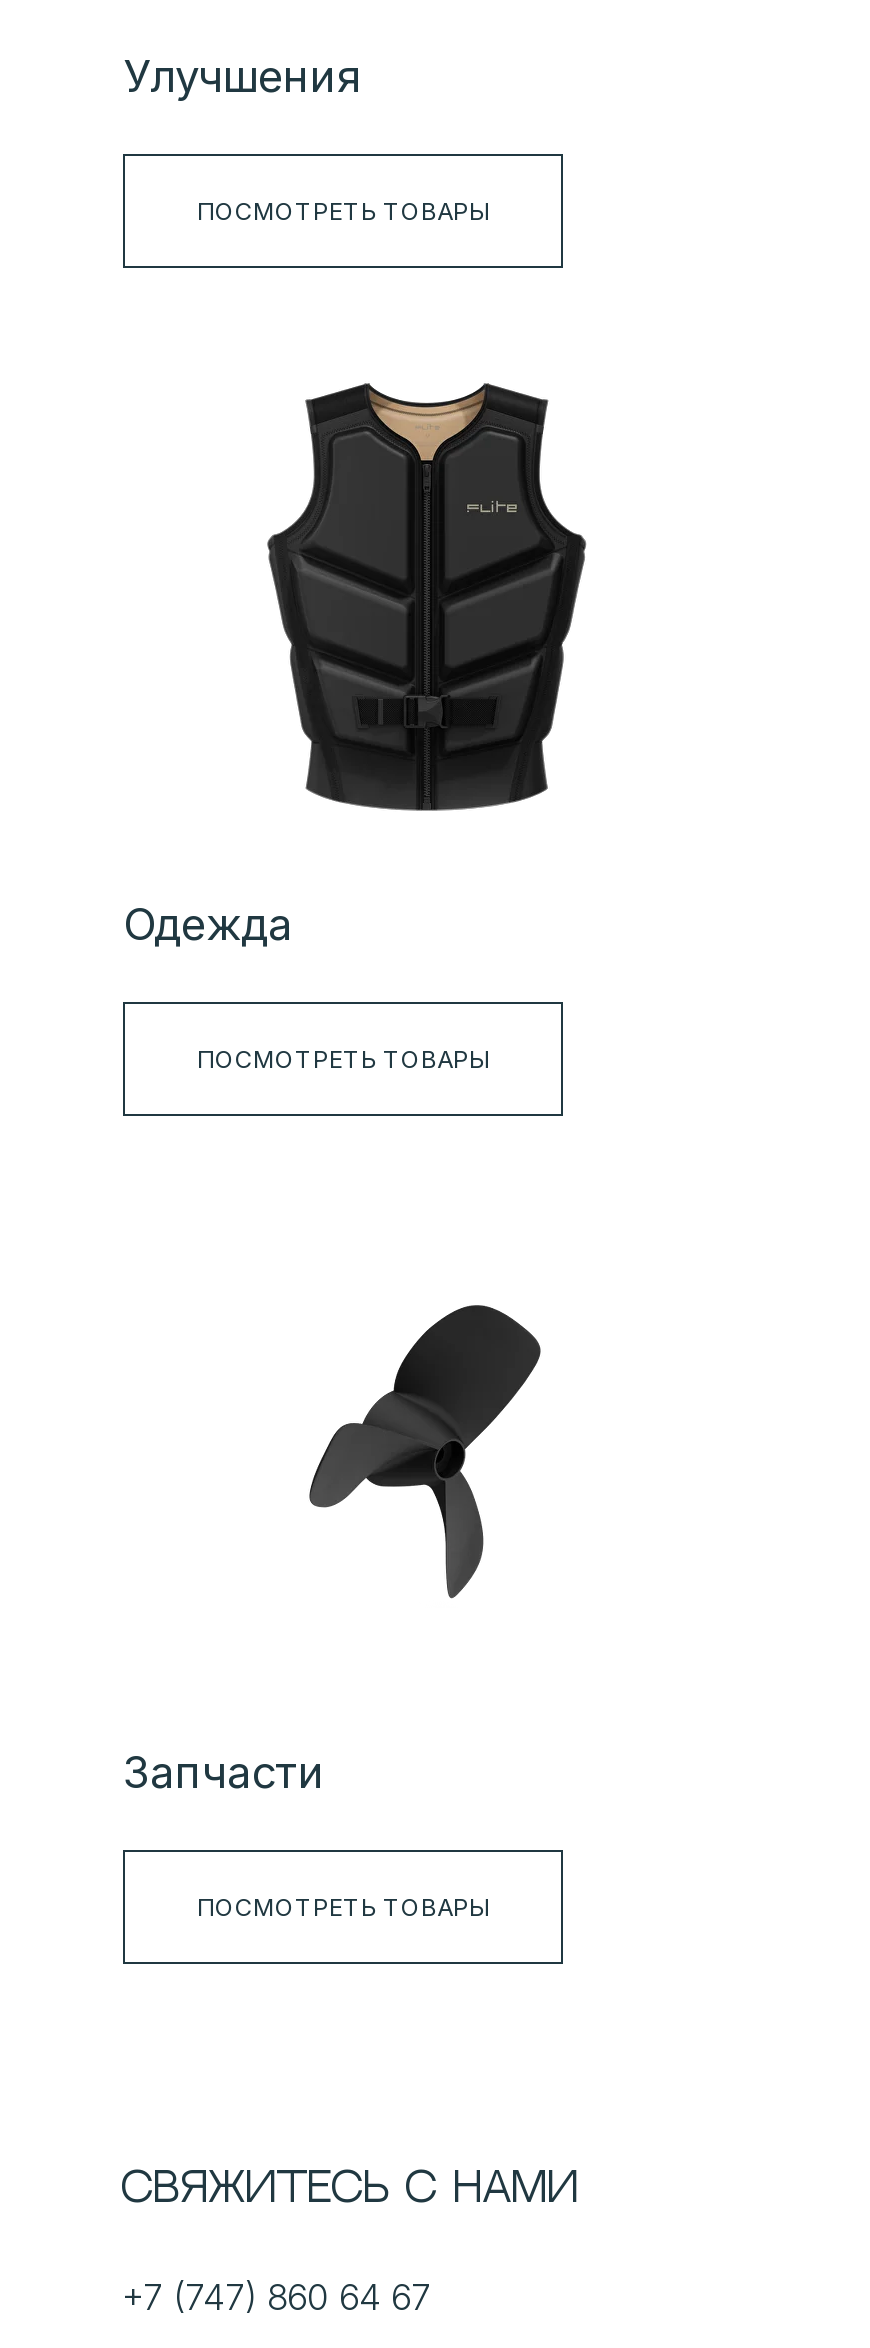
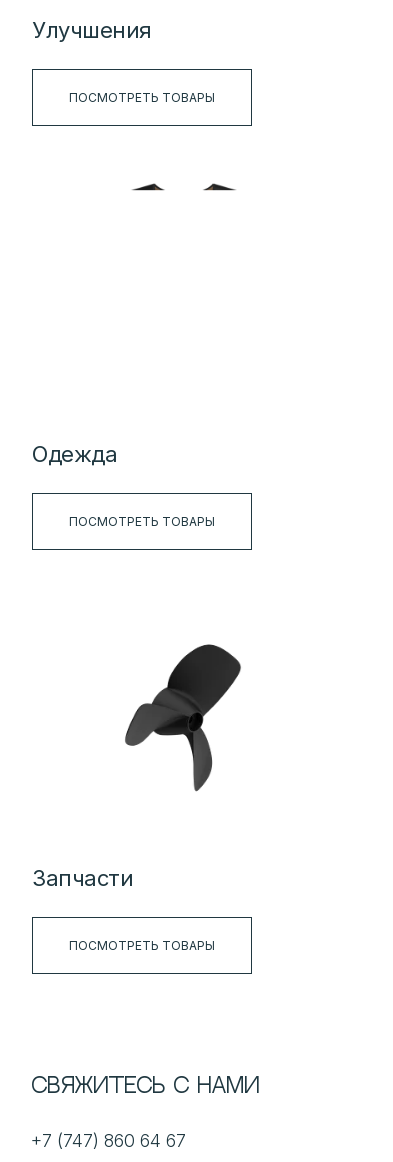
[265,394,587,812] [image] -> none

